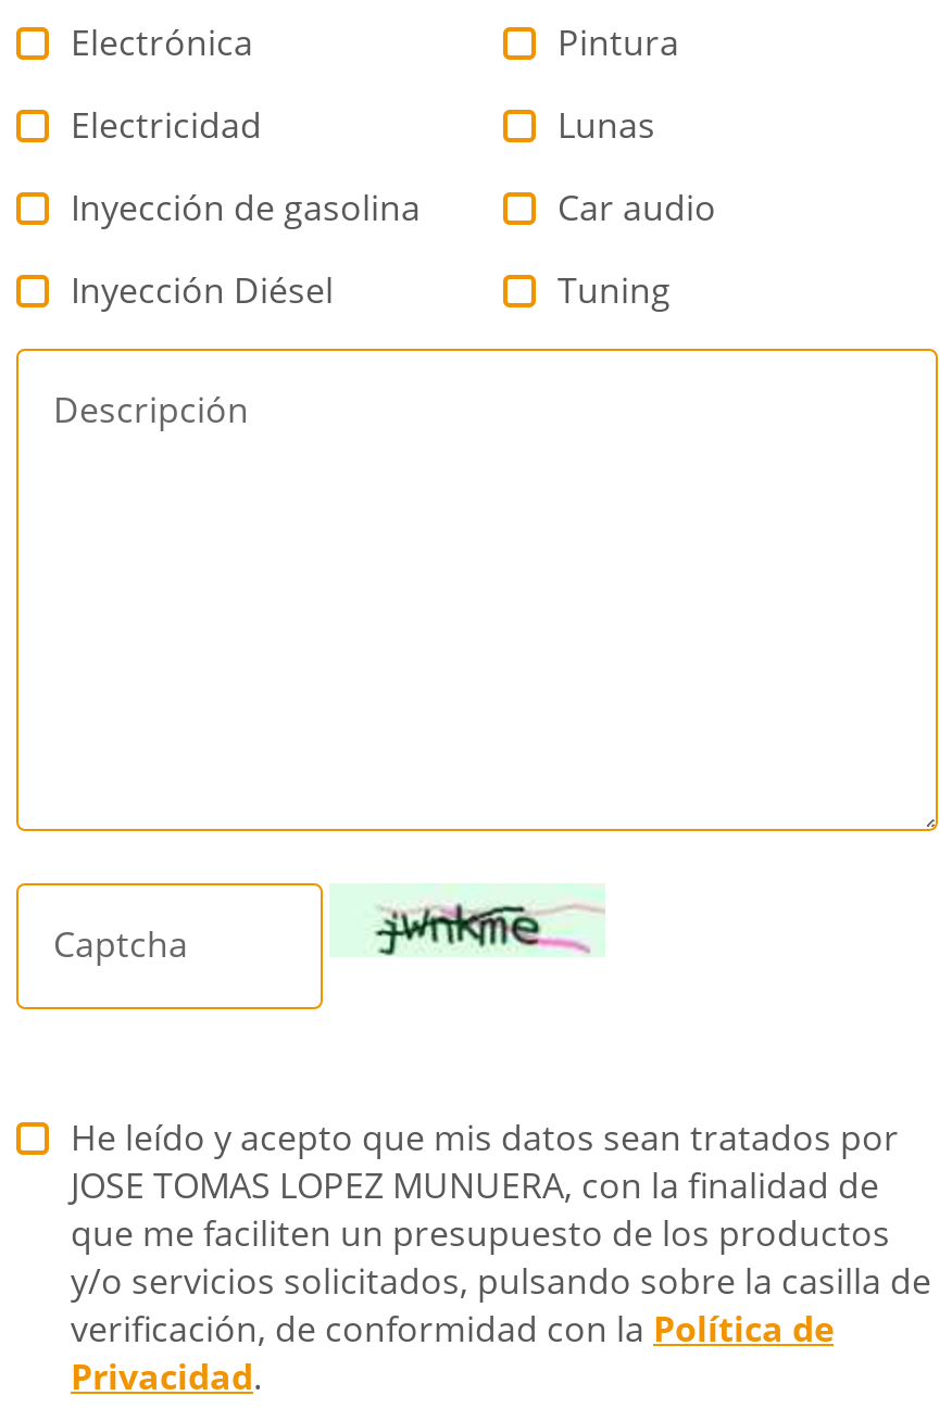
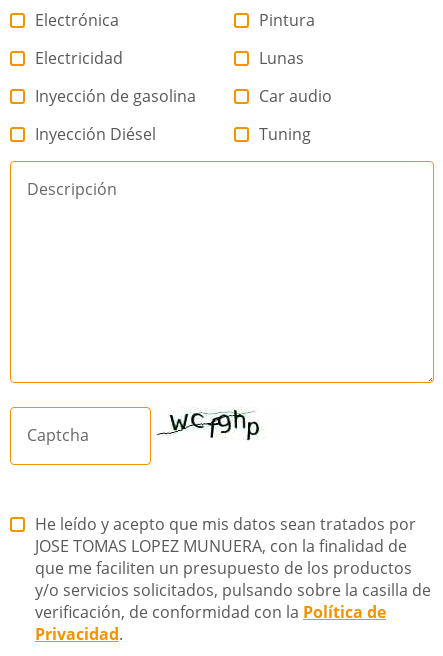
[329,881,607,959] [image] -> [155,408,280,441] [image]

